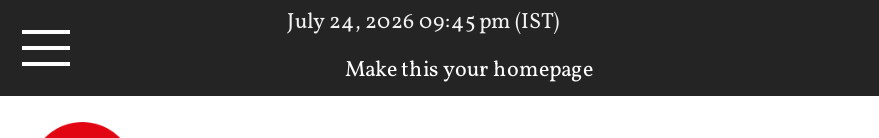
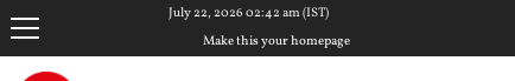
[287,8,559,38] July 24, 2026 09:45 pm (IST) -> [169,5,329,22] July 22, 2026 02:42 am (IST)

